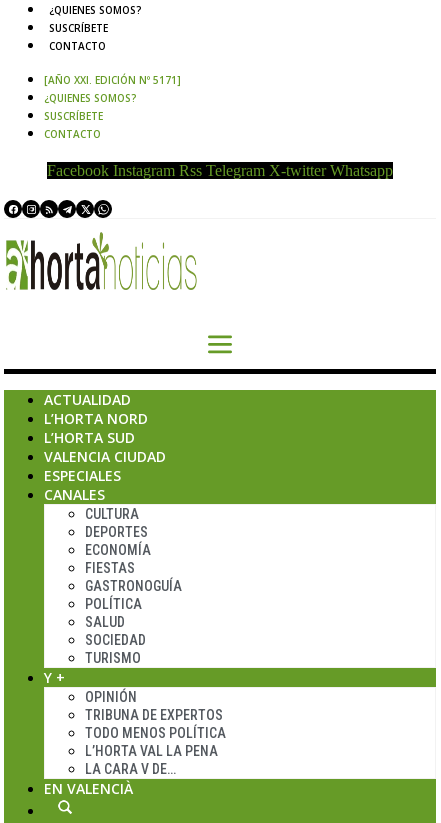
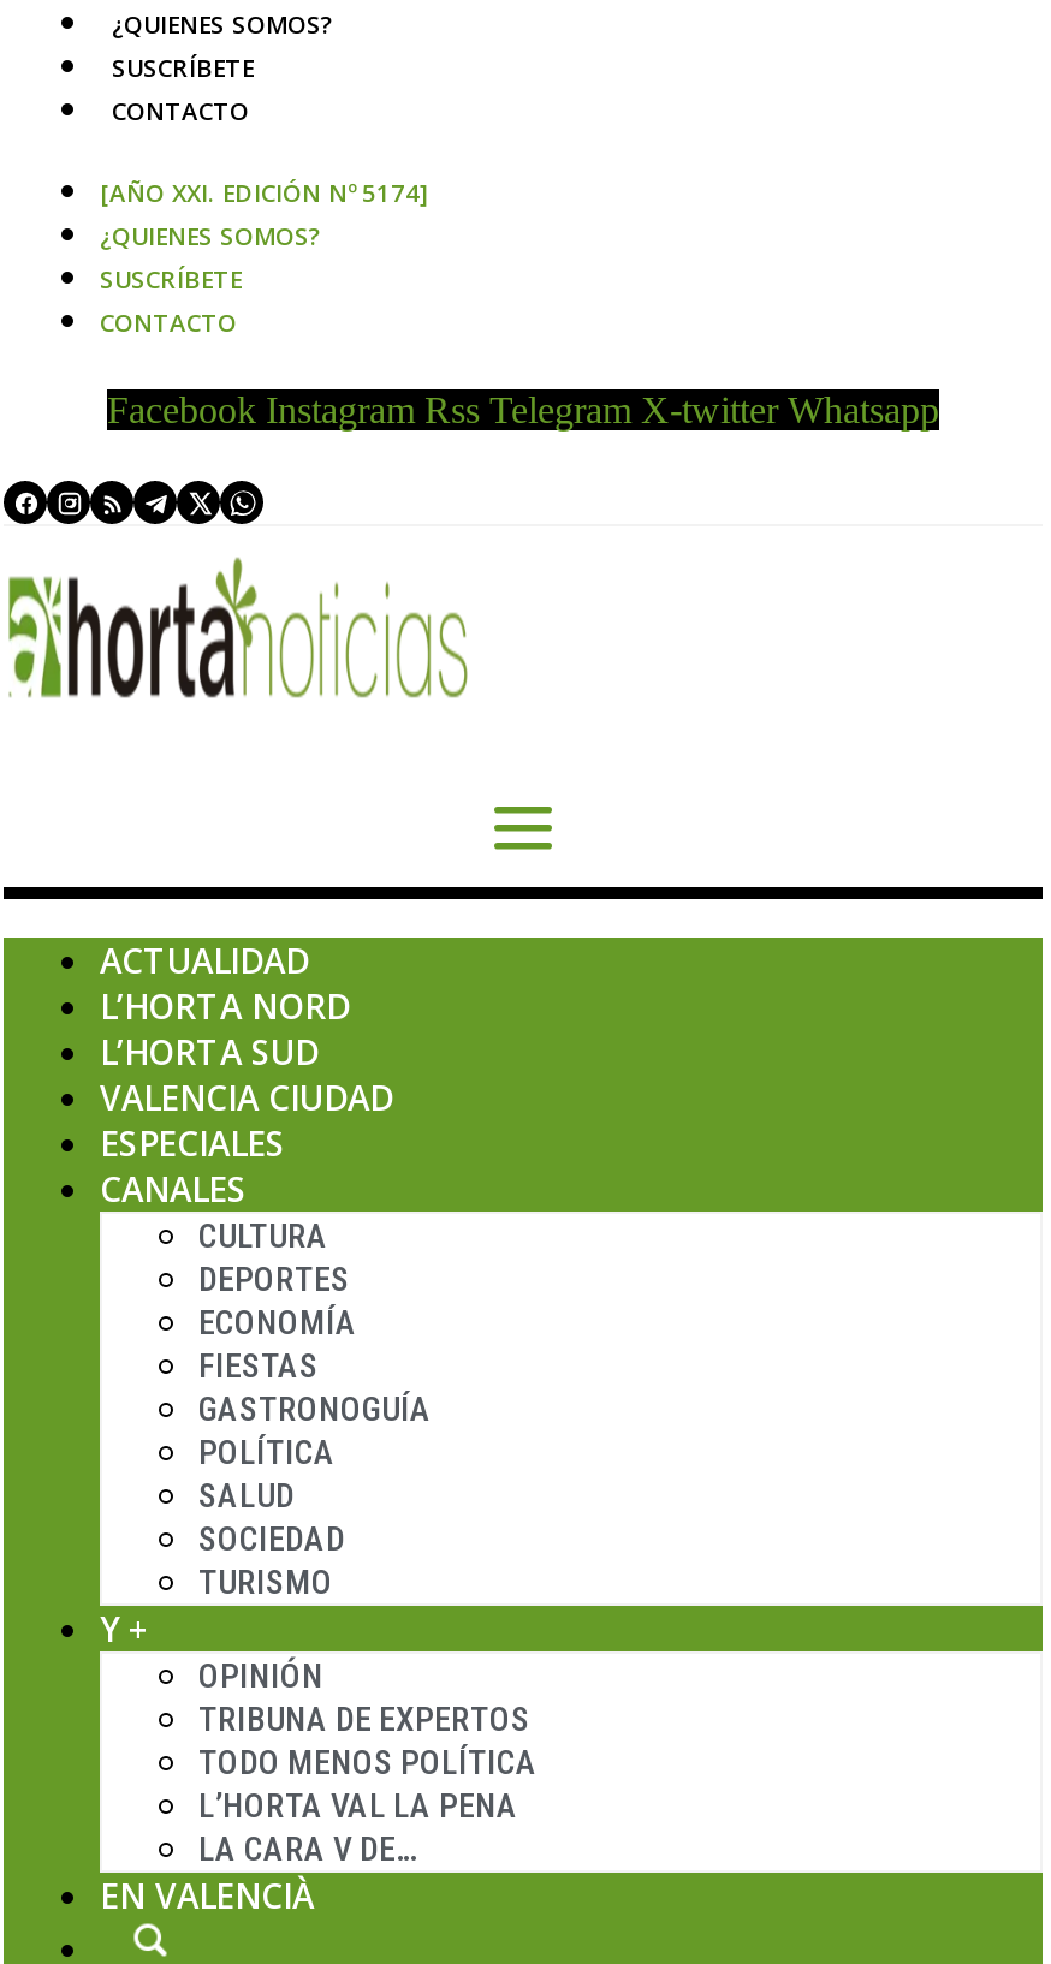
[44,73,181,87] [AÑO XXI. EDICIÓN Nº 5171] -> [100,175,429,209] [AÑO XXI. EDICIÓN Nº 5174]

